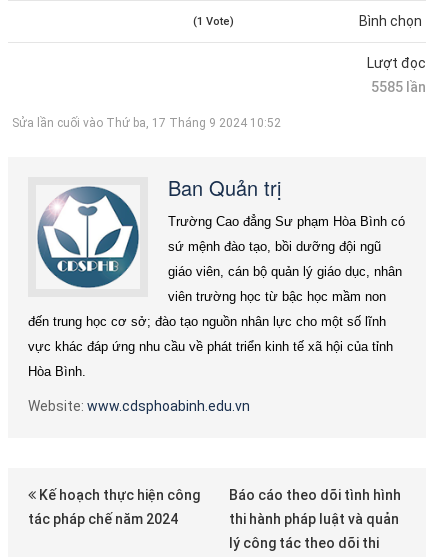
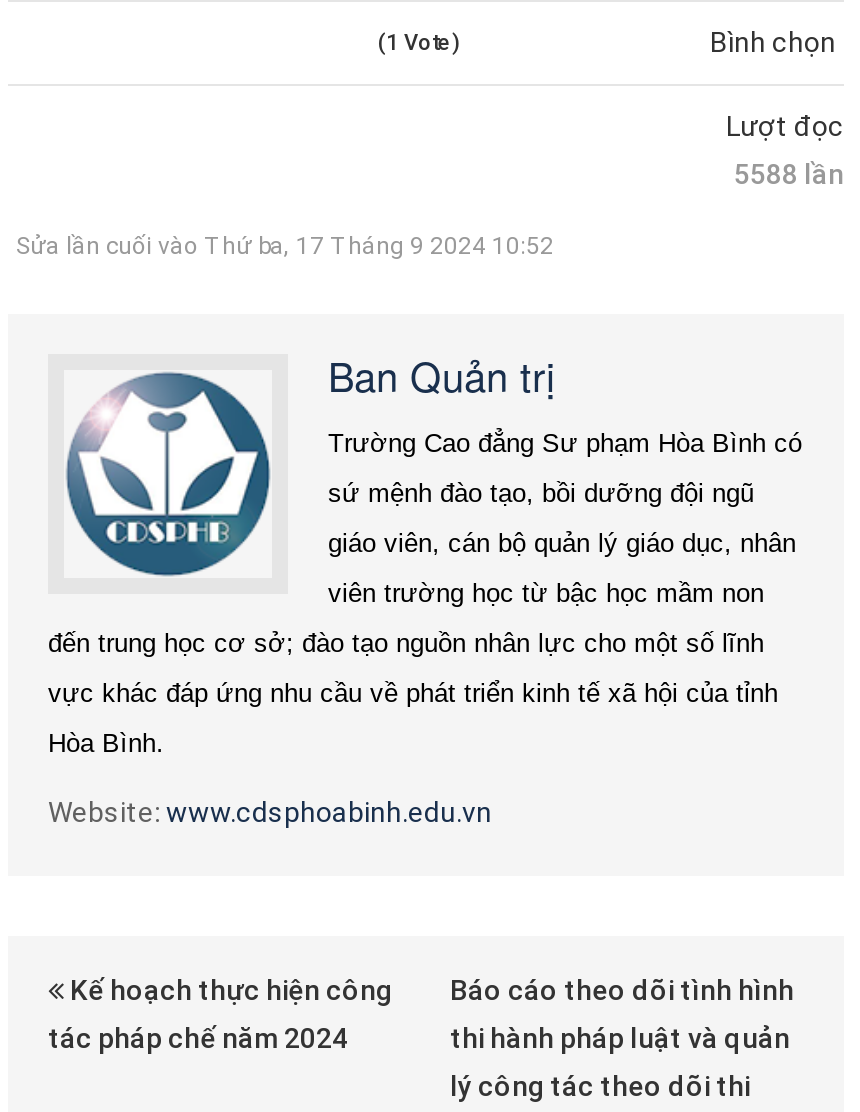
[371,79,426,95] 5585 lần -> [734,158,844,190] 5588 lần

